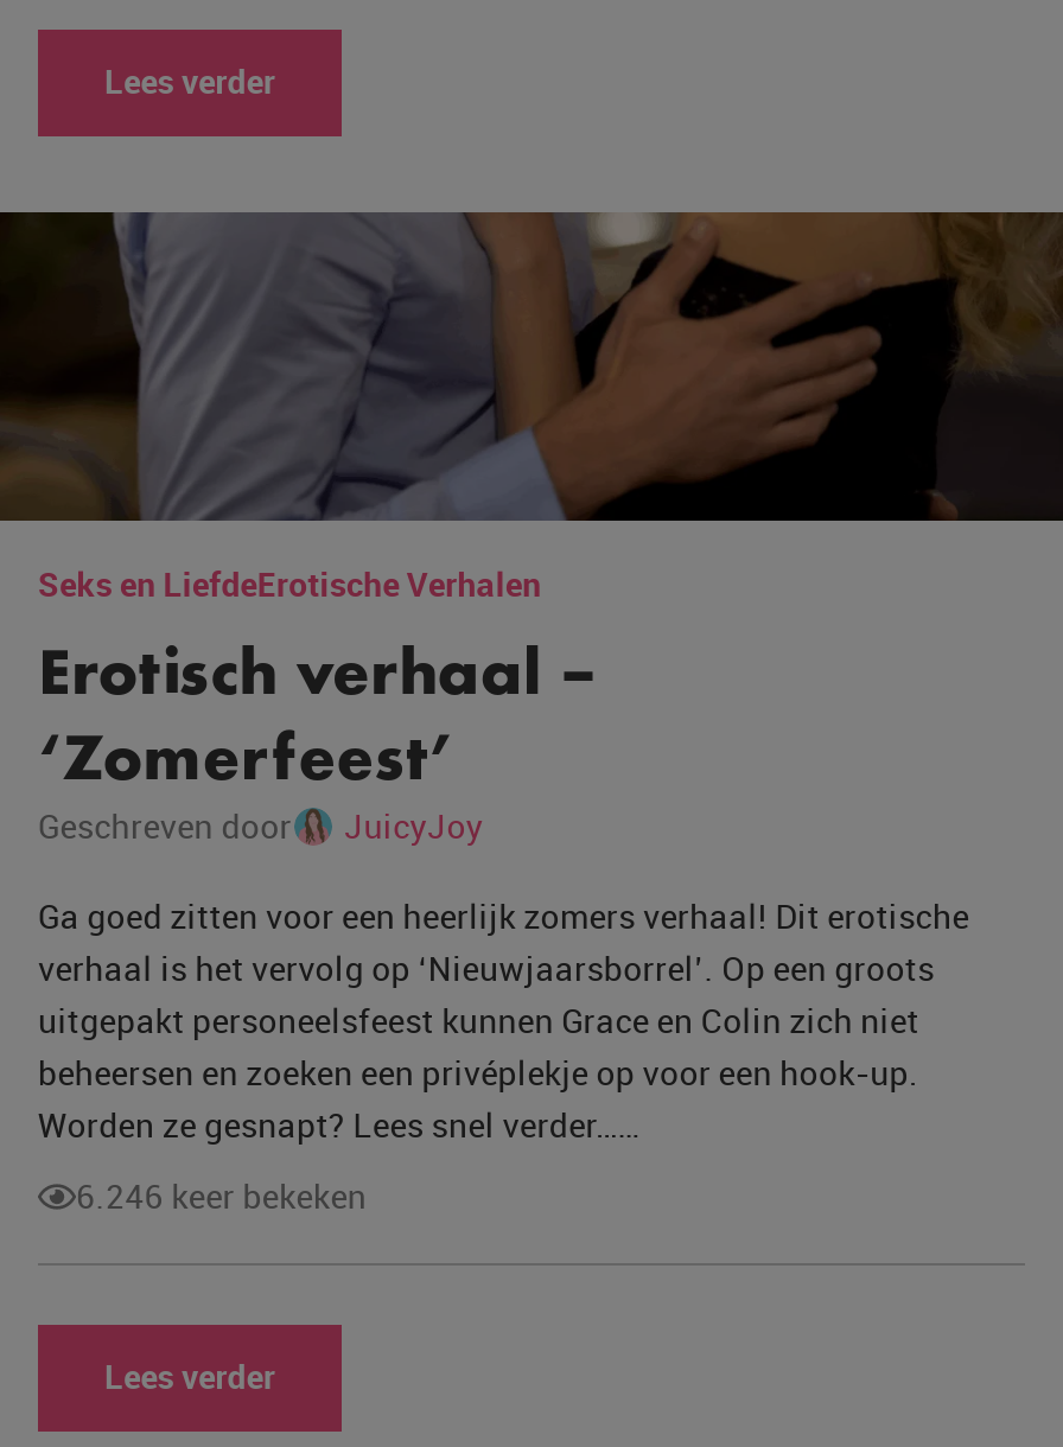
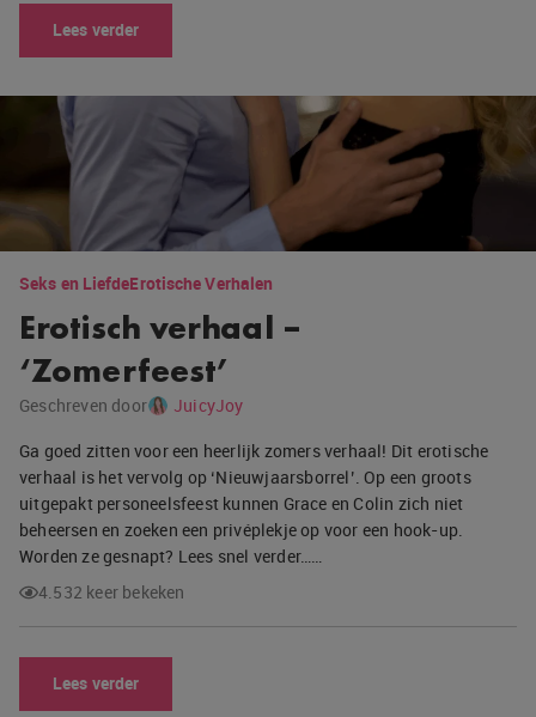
[76,1173,367,1218] 6.246 keer bekeken -> [38,581,185,603] 4.532 keer bekeken

